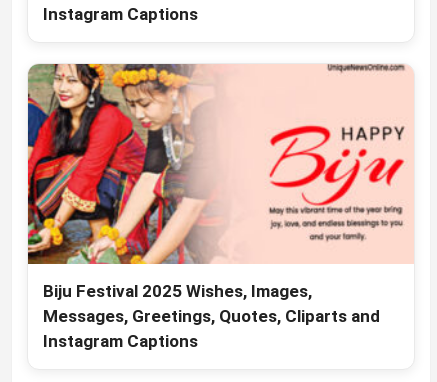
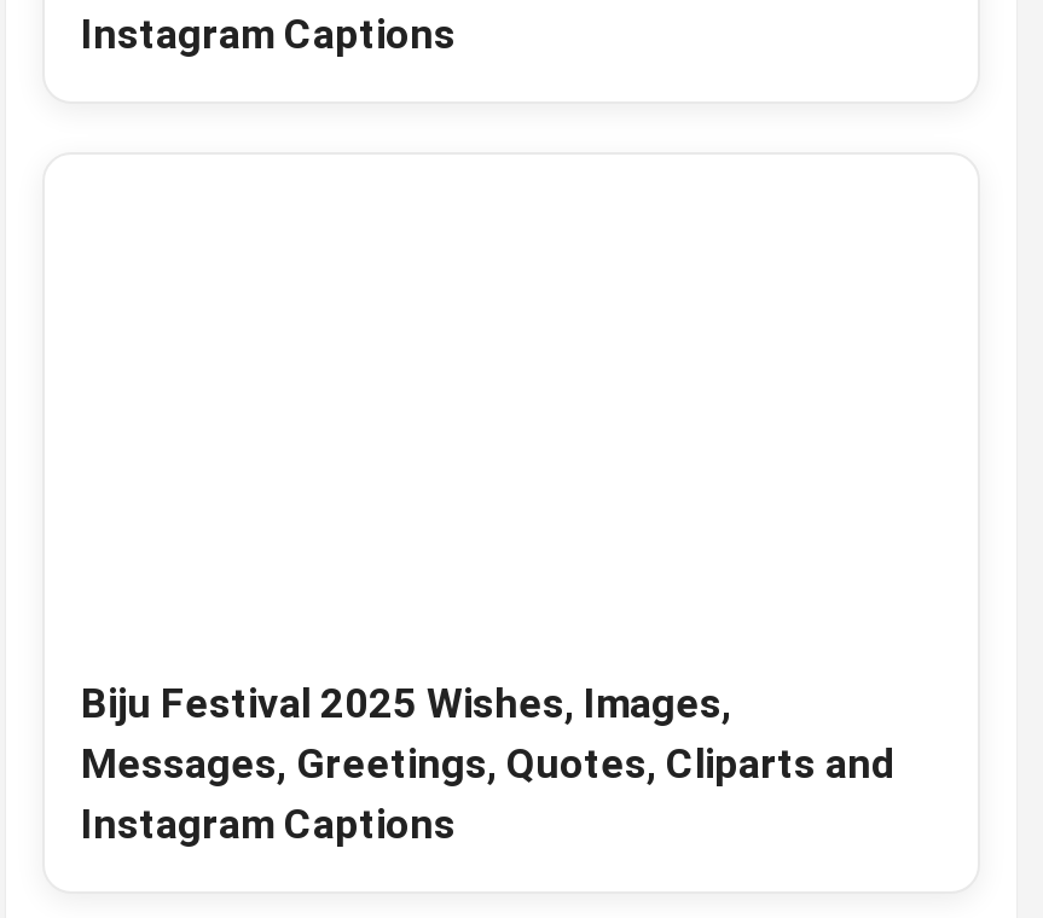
[27,63,414,265] [image] -> none

